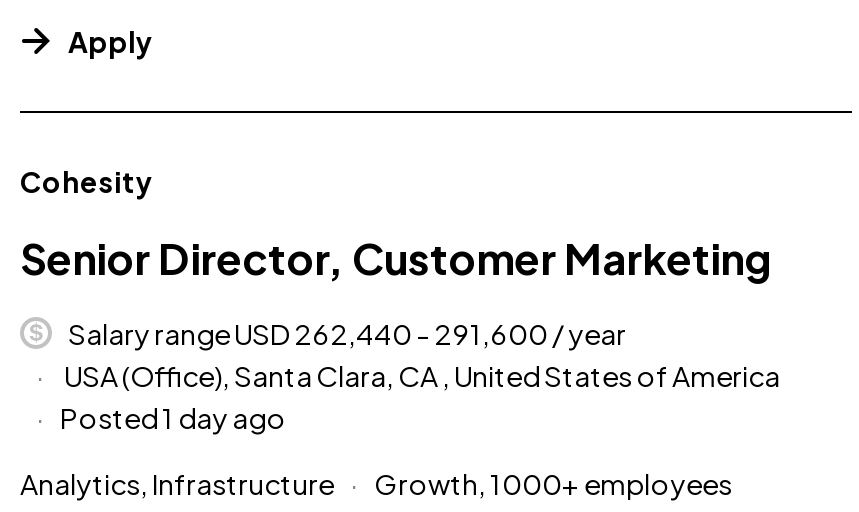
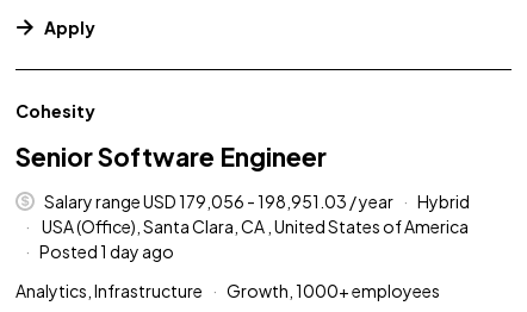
[20,231,772,285] Senior Director, Customer Marketing -> [15,140,327,172] Senior Software Engineer
[68,315,626,351] Salary range USD 262,440 - 291,600 / year -> [44,190,470,212] Salary range USD 179,056 - 198,951.03 / year | Hybrid

